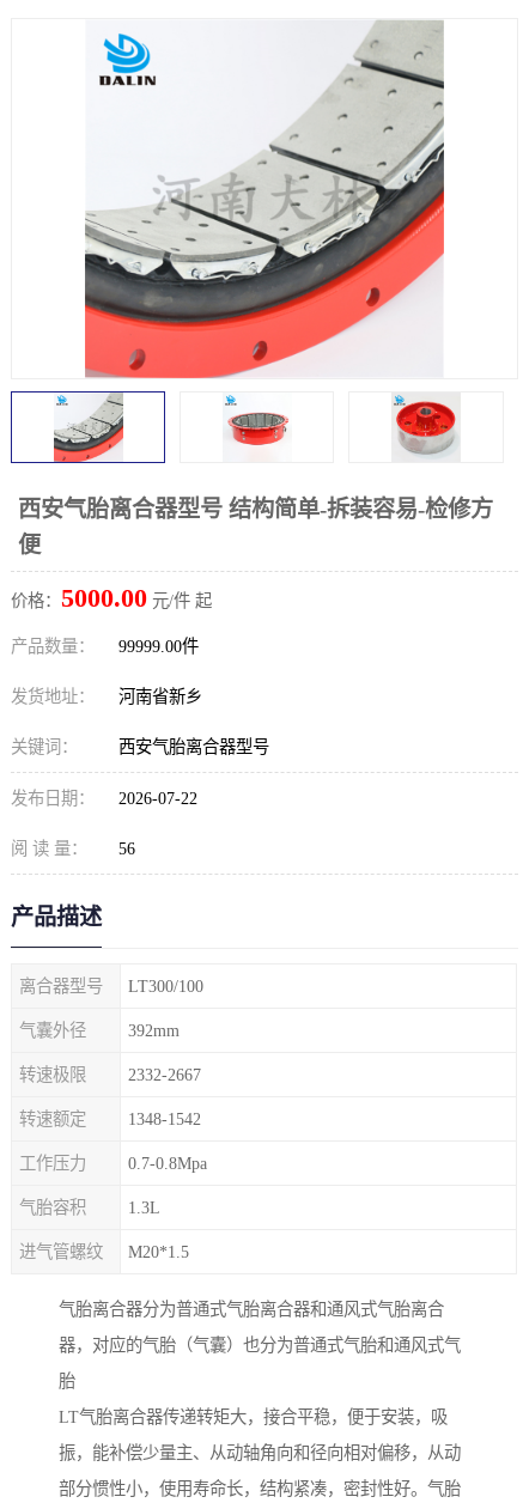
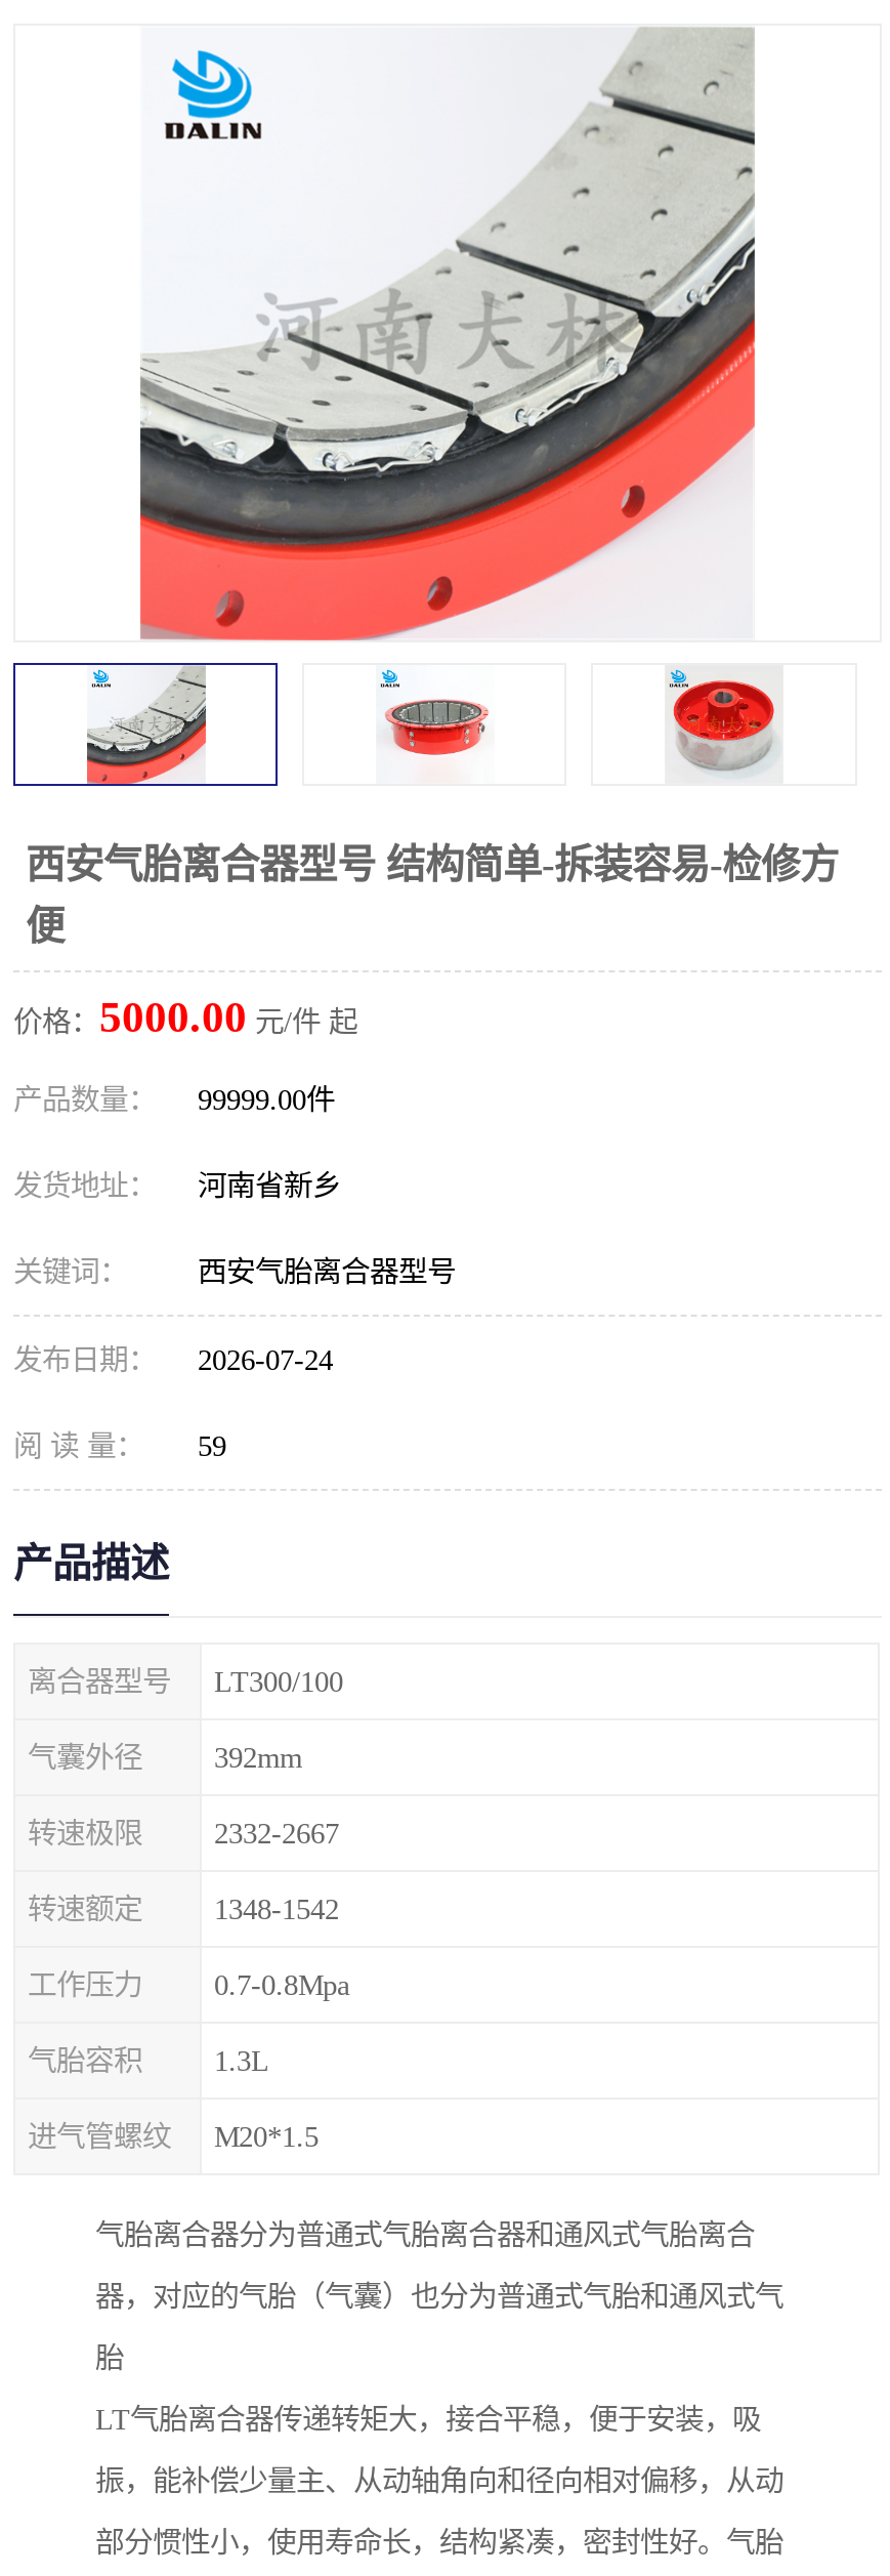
[11,789,197,808] 发布日期： 2026-07-22 -> [13,1343,333,1376] 发布日期： 2026-07-24
[11,839,135,858] 阅 读 量： 56 -> [13,1429,226,1462] 阅 读 量： 59

